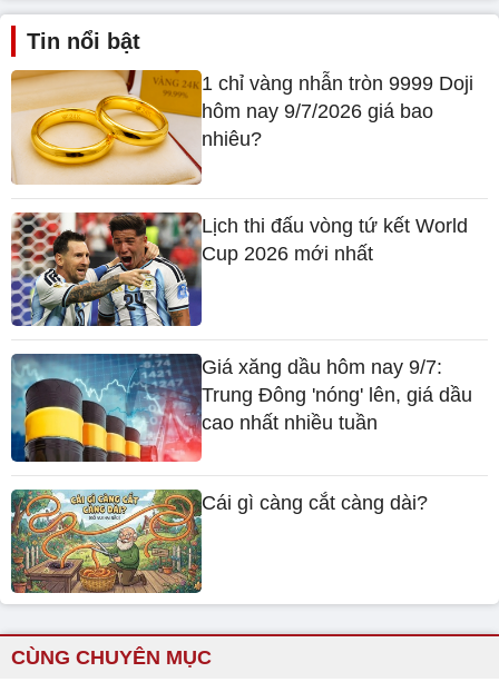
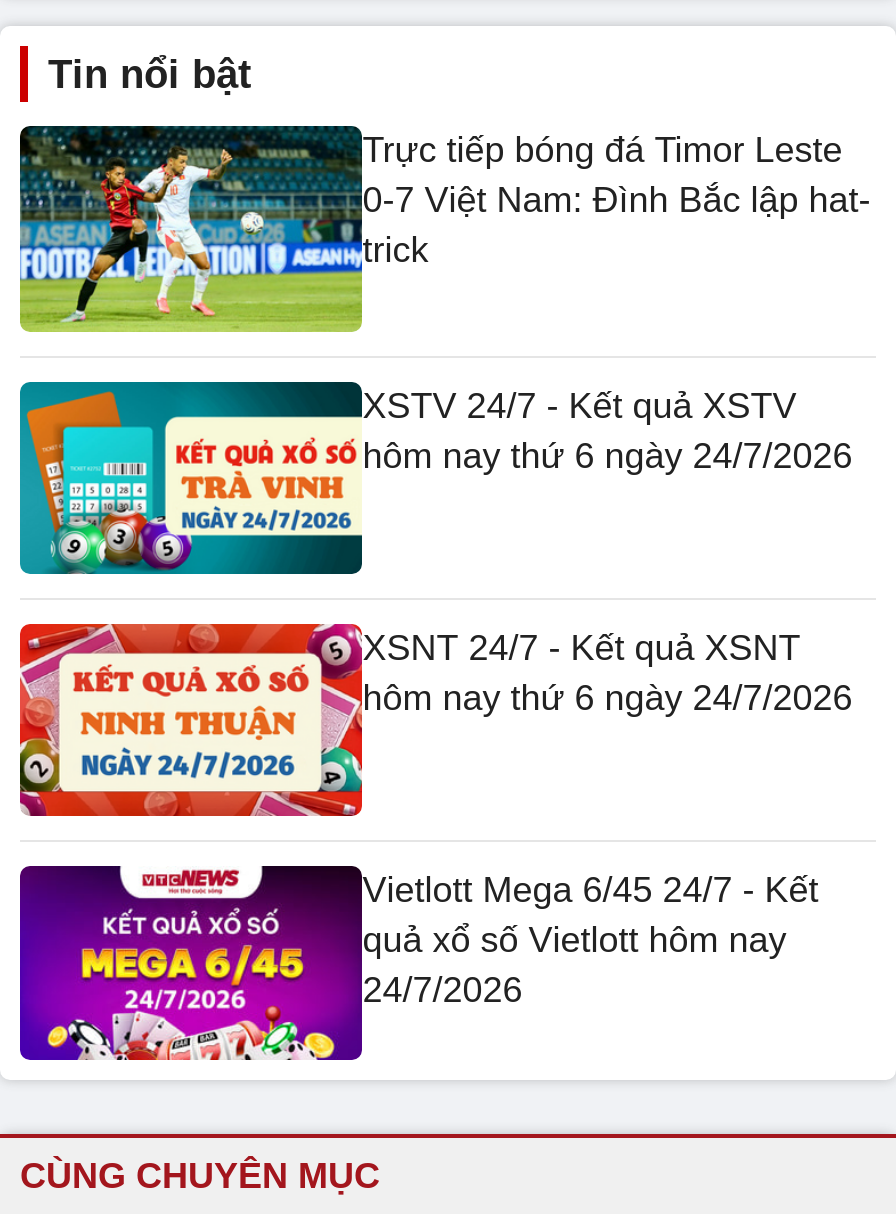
[10,69,474,185] [image] | 1 chỉ vàng nhẫn tròn 9999 Doji | hôm nay 9/7/2026 giá bao | nhiêu? -> [18,124,870,332] [image] | Trực tiếp bóng đá Timor Leste | 0-7 Việt Nam: Đình Bắc lập hat- | trick
[10,211,468,327] [image] | Lịch thi đấu vòng tứ kết World | Cup 2026 mới nhất -> [18,380,852,580] [image] | XSTV 24/7 - Kết quả XSTV | hôm nay thứ 6 ngày 24/7/2026
[10,350,472,463] [image] | Giá xăng dầu hôm nay 9/7: | Trung Đông 'nóng' lên, giá dầu | cao nhất nhiều tuần -> [18,622,852,824] [image] | XSNT 24/7 - Kết quả XSNT | hôm nay thứ 6 ngày 24/7/2026
[10,485,428,594] [image] | Cái gì càng cắt càng dài? -> [18,864,818,1064] [image] | Vietlott Mega 6/45 24/7 - Kết | quả xổ số Vietlott hôm nay | 24/7/2026

